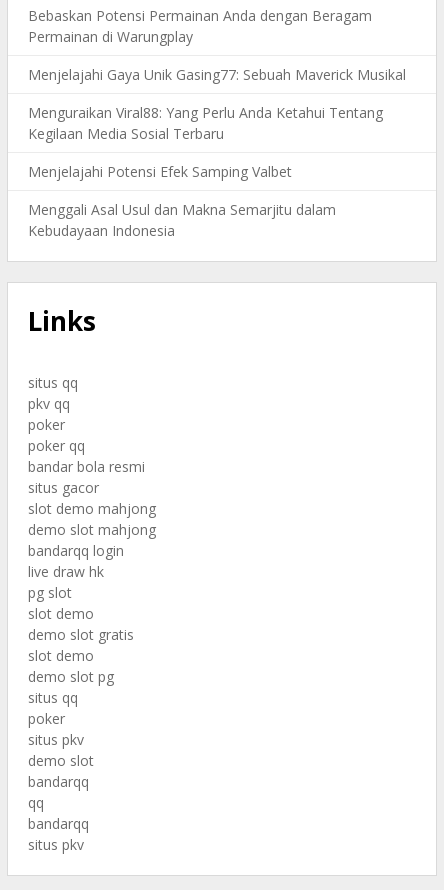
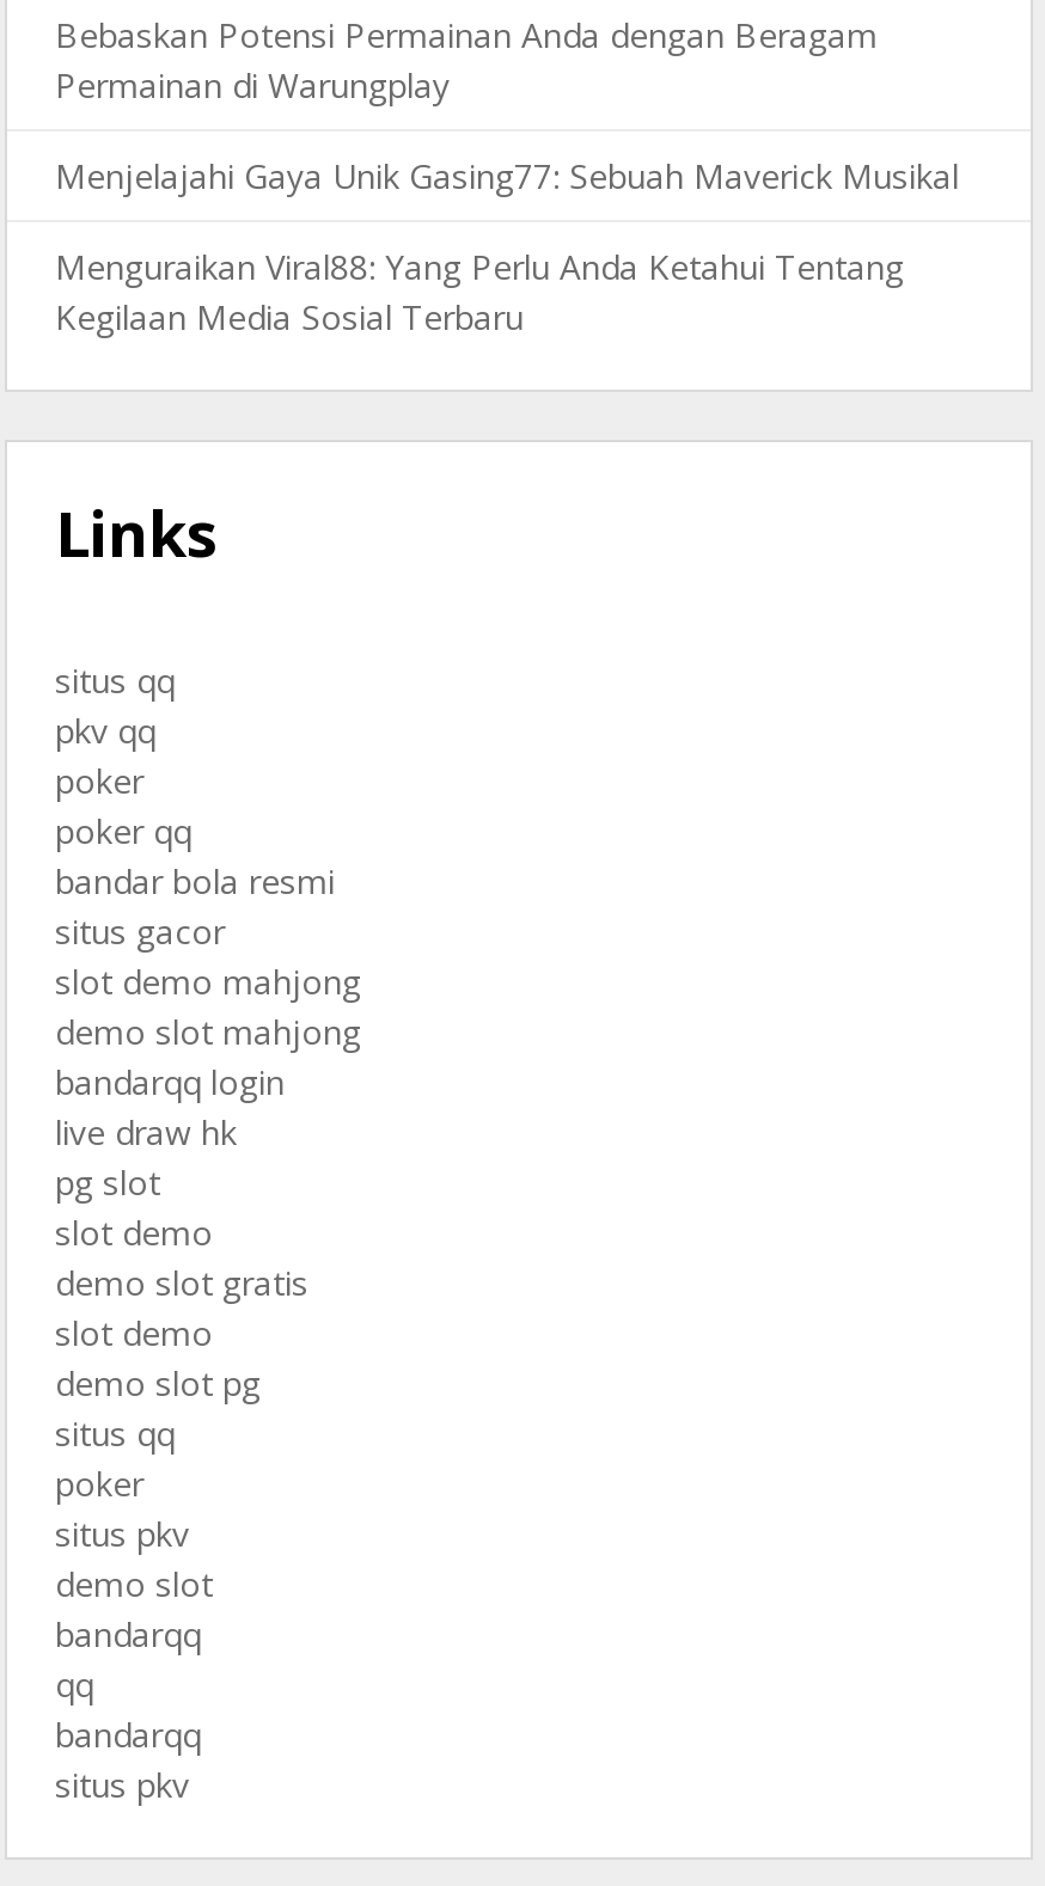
[28,162,336,240] Menjelajahi Potensi Efek Samping Valbet | Menggali Asal Usul dan Makna Semarjitu dalam | Kebudayaan Indonesia -> none

